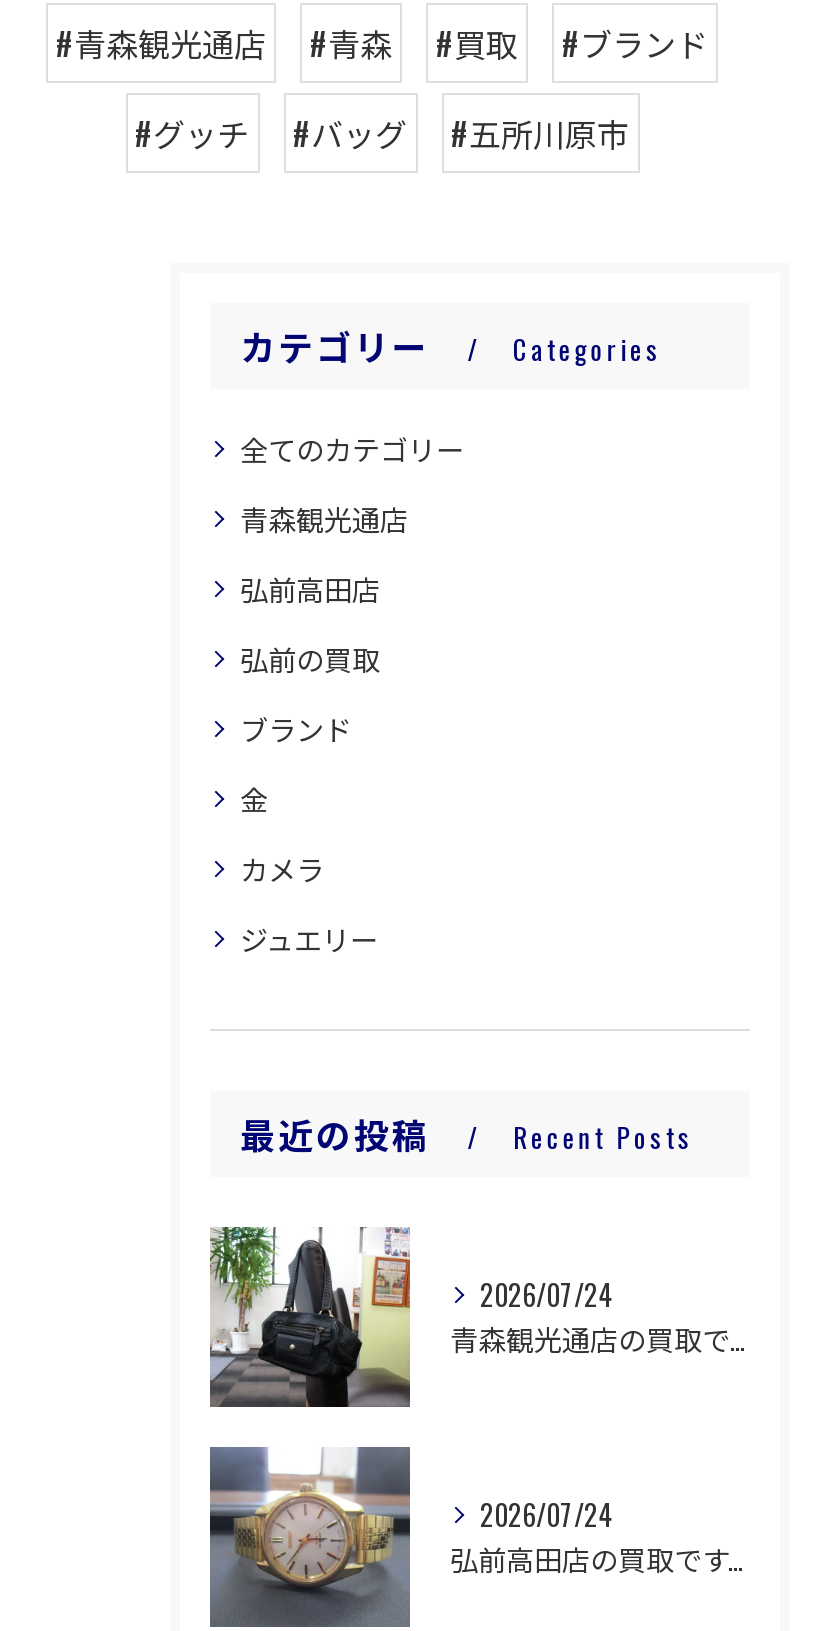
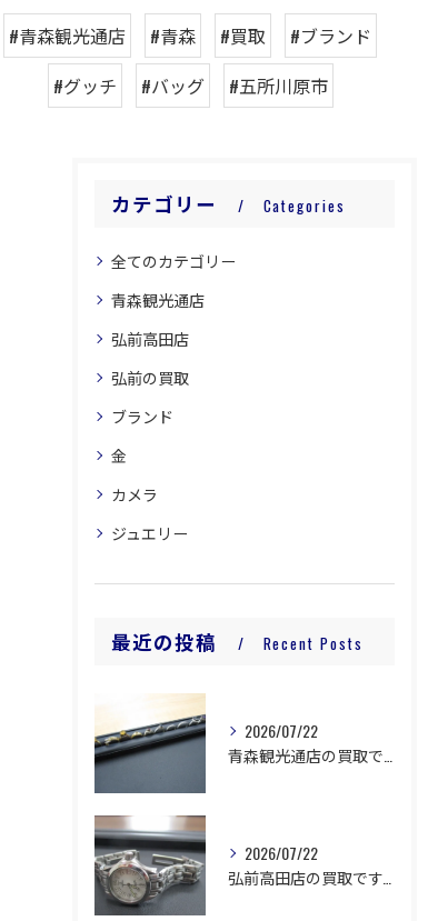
[208,1225,612,1409] [image] | 2026/07/24 -> [93,693,318,794] [image] | 2026/07/22
[208,1447,612,1617] [image] | 2026/07/24 -> [94,815,318,910] [image] | 2026/07/22

